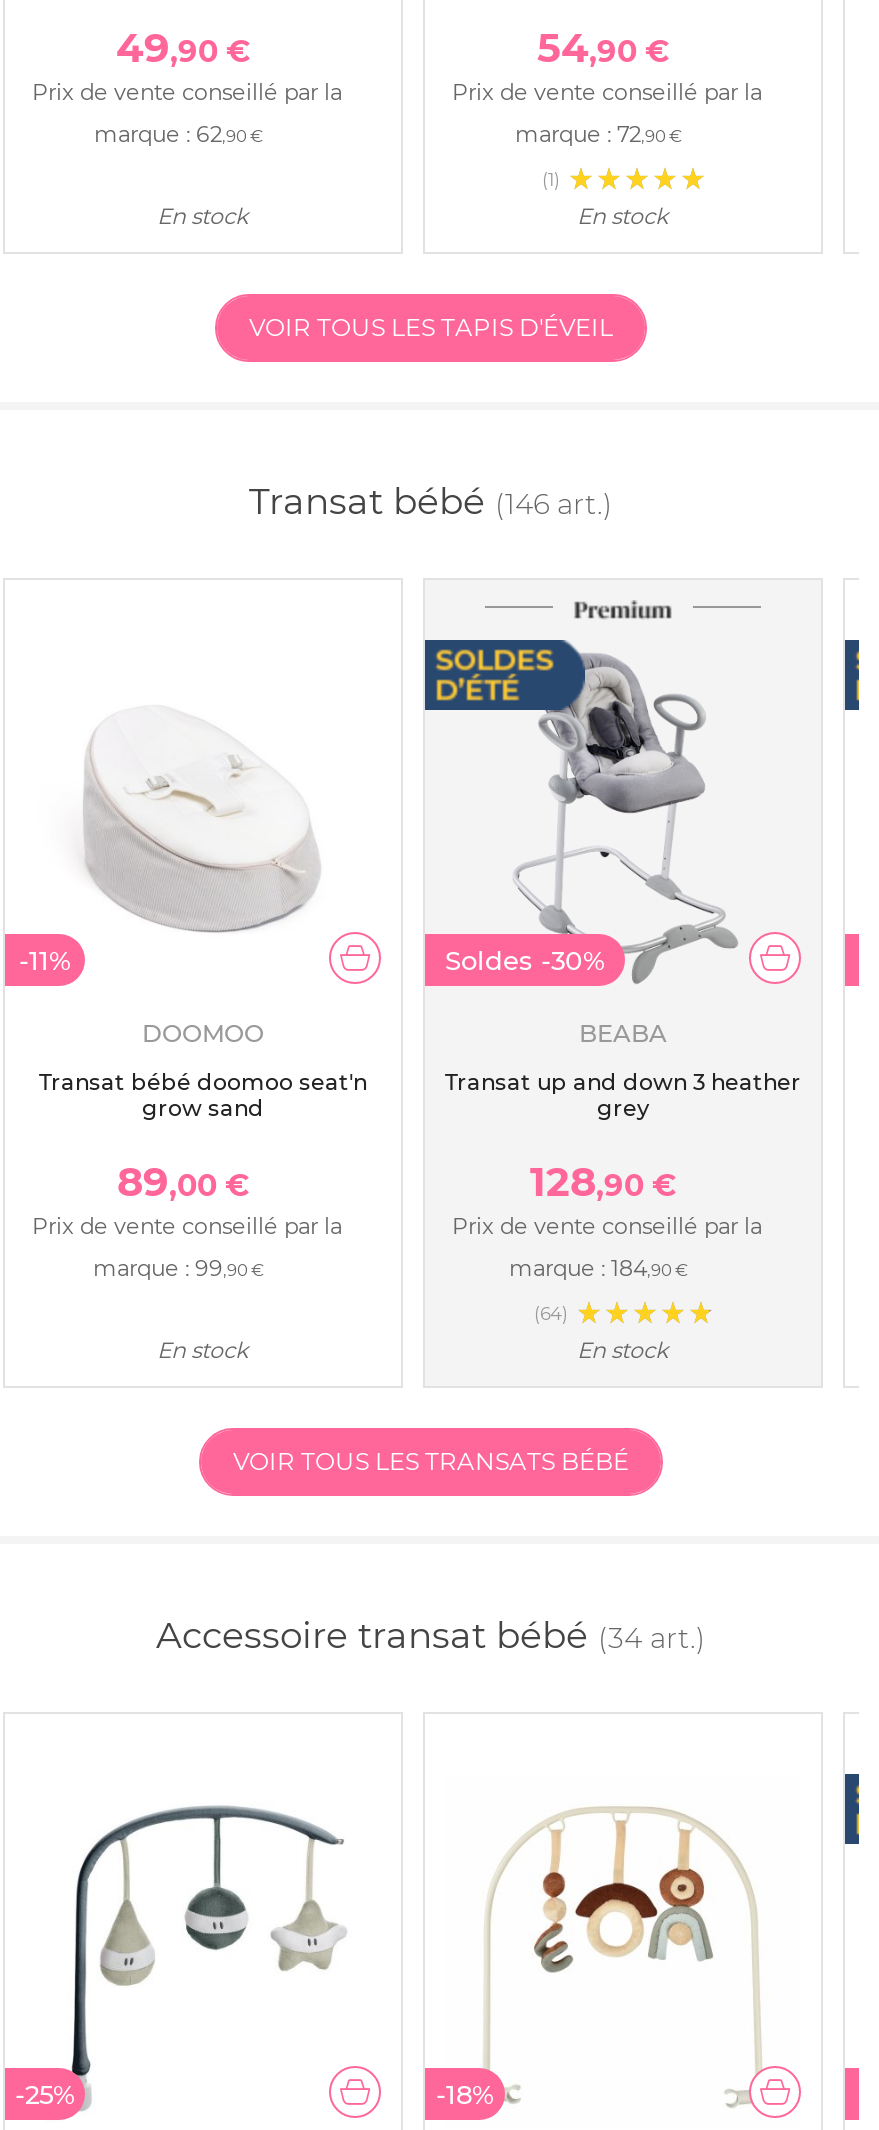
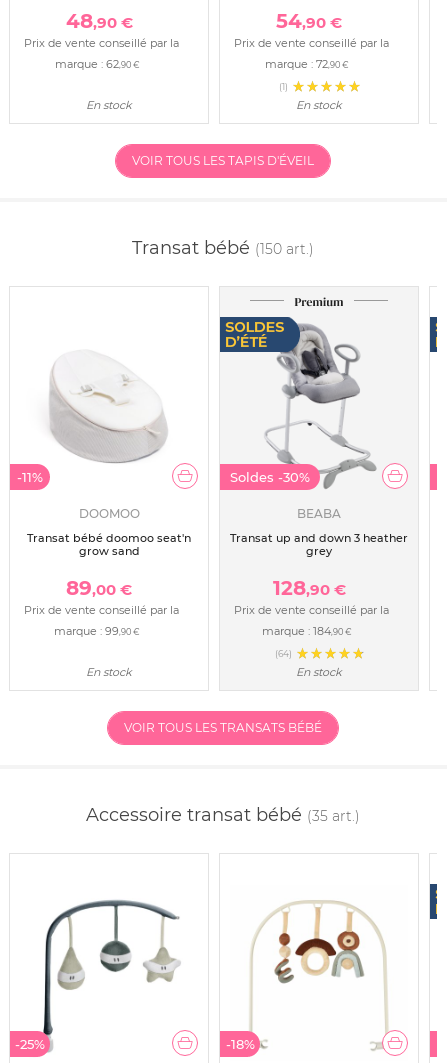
[116,25,250,73] 49,90 € -> [65,9,132,33] 48,90 €
[249,480,613,524] Transat bébé (146 art.) -> [132,237,314,259] Transat bébé (150 art.)
[156,1614,706,1658] Accessoire transat bébé (34 art.) -> [86,804,360,826] Accessoire transat bébé (35 art.)

